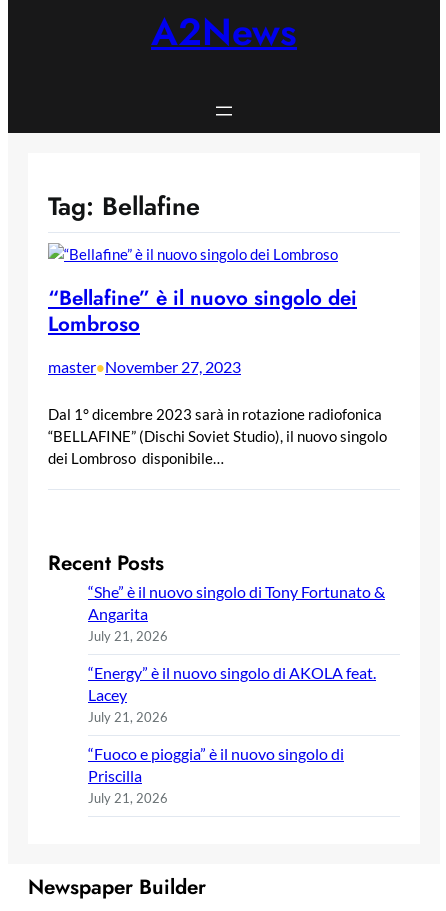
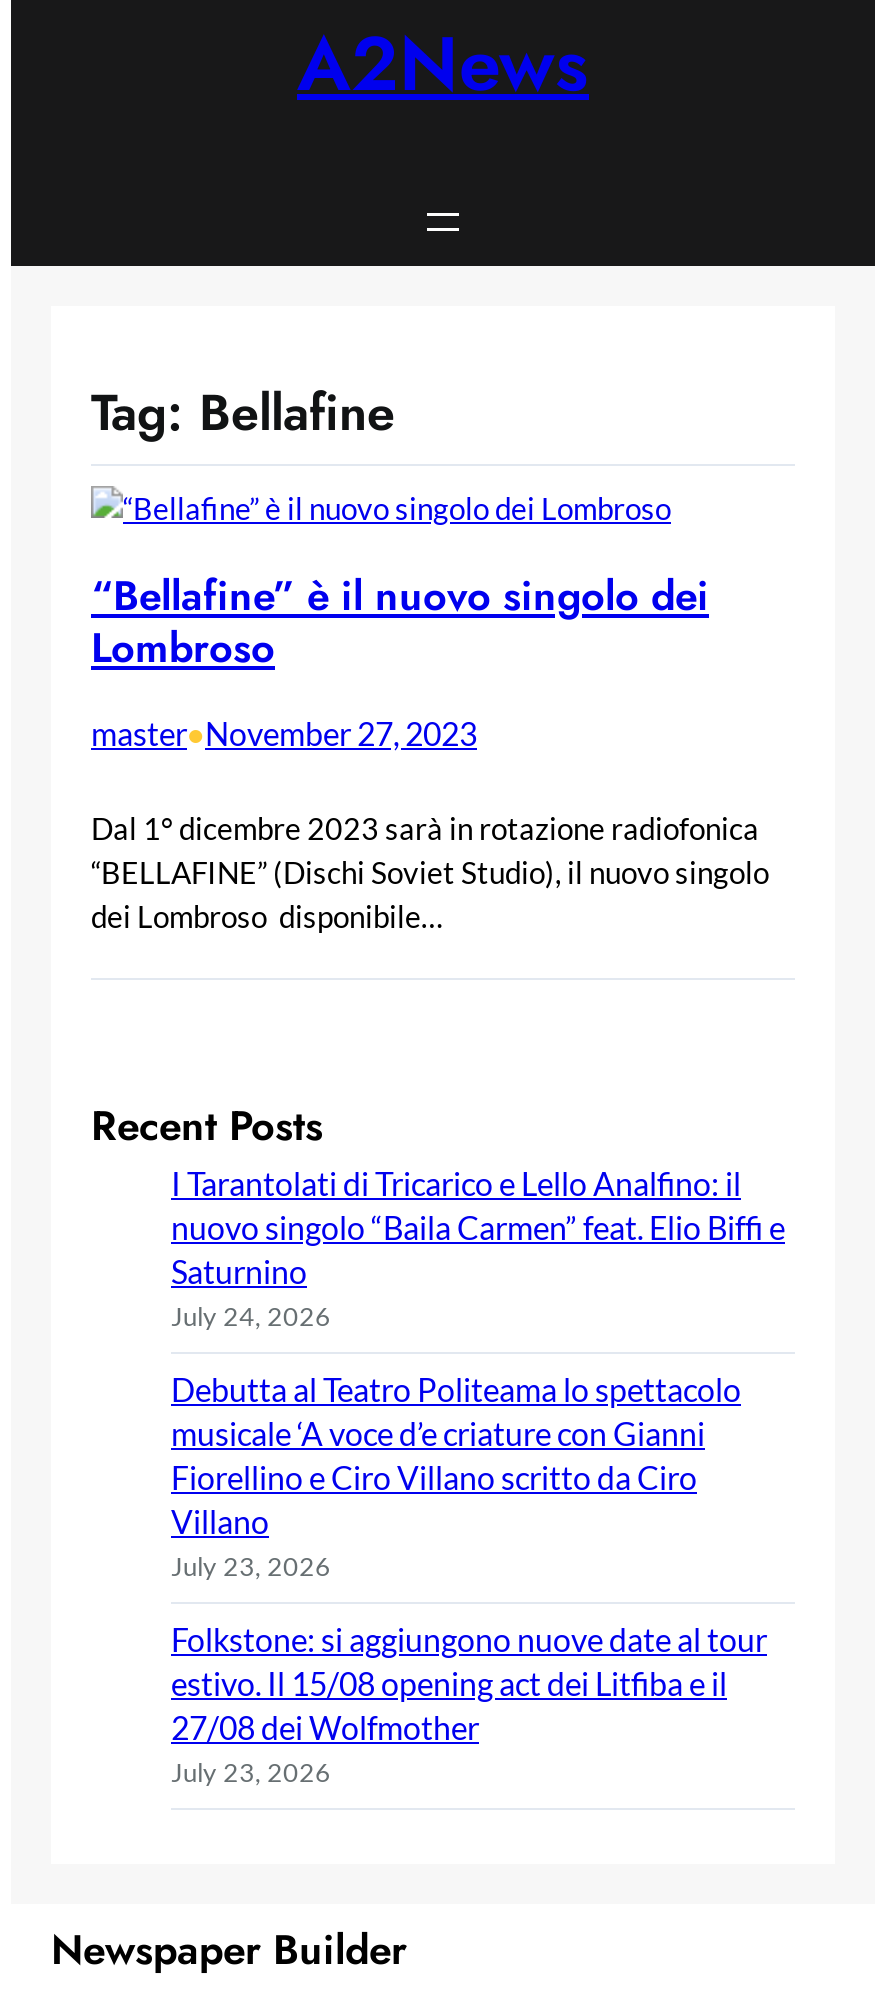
[88,582,385,644] “She” è il nuovo singolo di Tony Fortunato & | Angarita | July 21, 2026 -> [171,1164,785,1332] I Tarantolati di Tricarico e Lello Analfino: il | nuovo singolo “Baila Carmen” feat. Elio Biffi e | Saturnino | July 24, 2026
[88,663,376,725] “Energy” è il nuovo singolo di AKOLA feat. | Lacey | July 21, 2026 -> [171,1370,741,1582] Debutta al Teatro Politeama lo spettacolo | musicale ‘A voce d’e criature con Gianni | Fiorellino e Ciro Villano scritto da Ciro | Villano | July 23, 2026
[88,744,344,806] “Fuoco e pioggia” è il nuovo singolo di | Priscilla | July 21, 2026 -> [171,1620,767,1788] Folkstone: si aggiungono nuove date al tour | estivo. Il 15/08 opening act dei Litfiba e il | 27/08 dei Wolfmother | July 23, 2026

